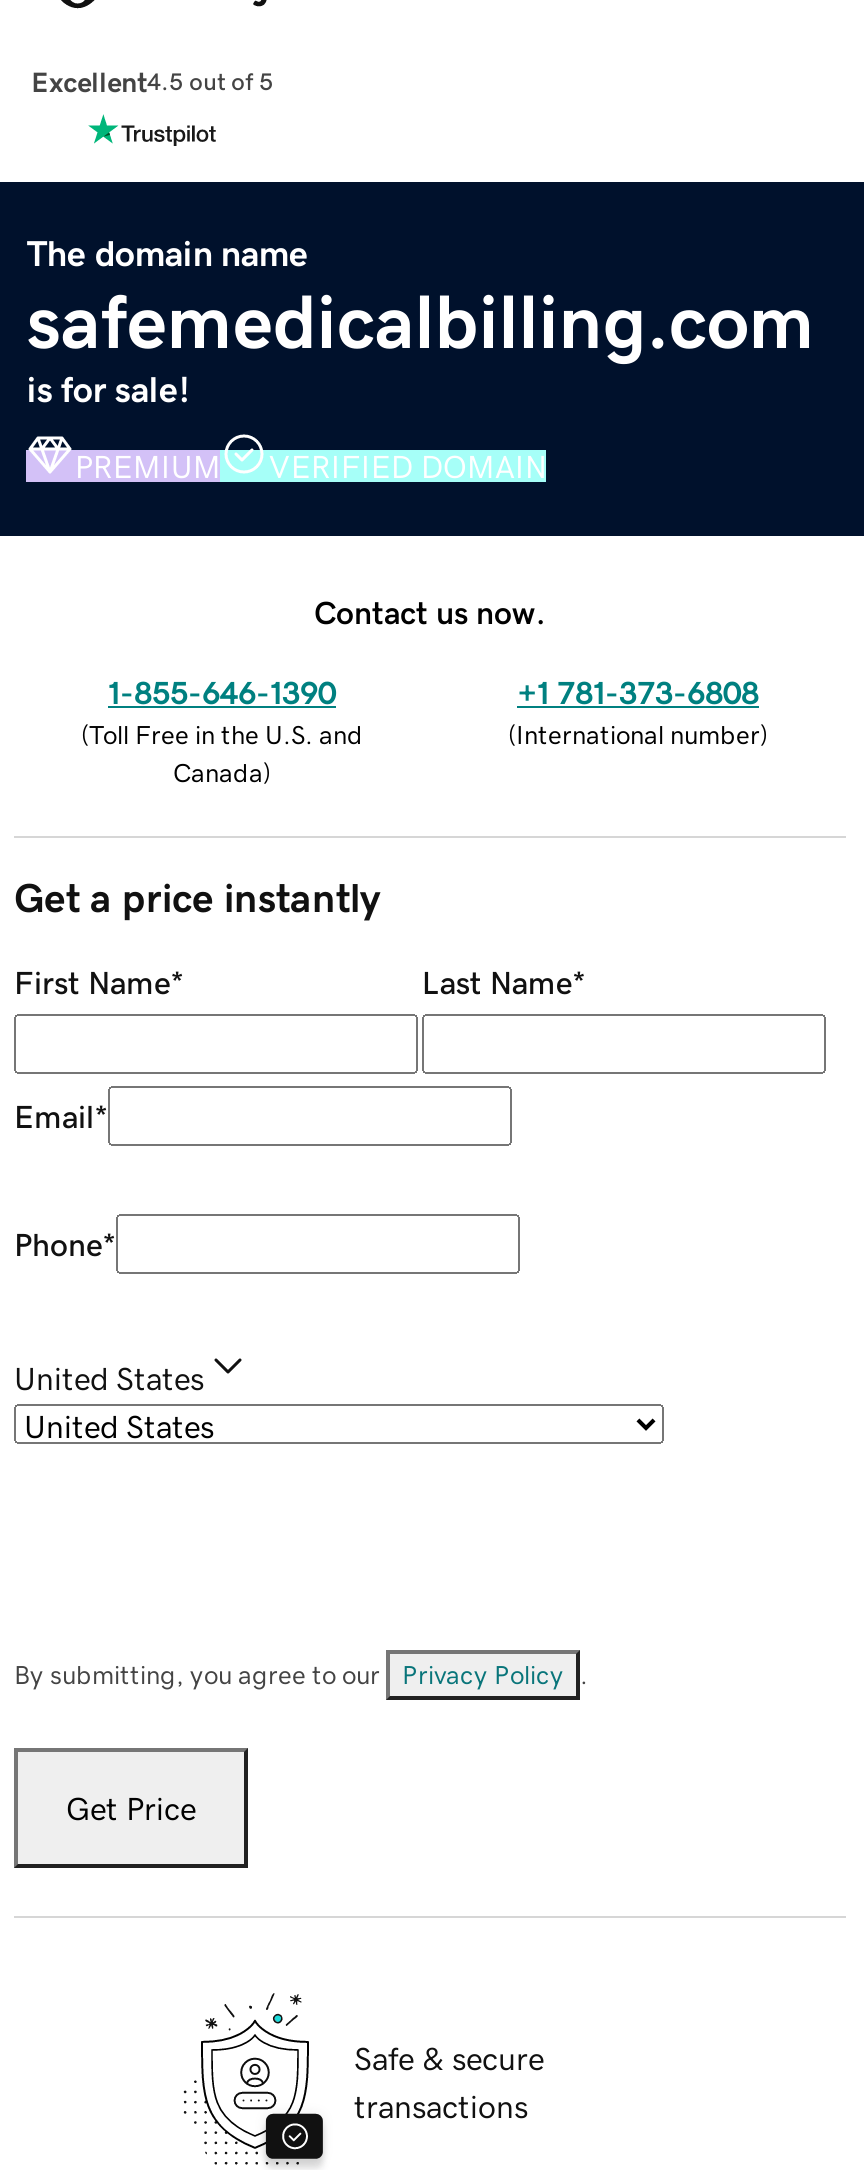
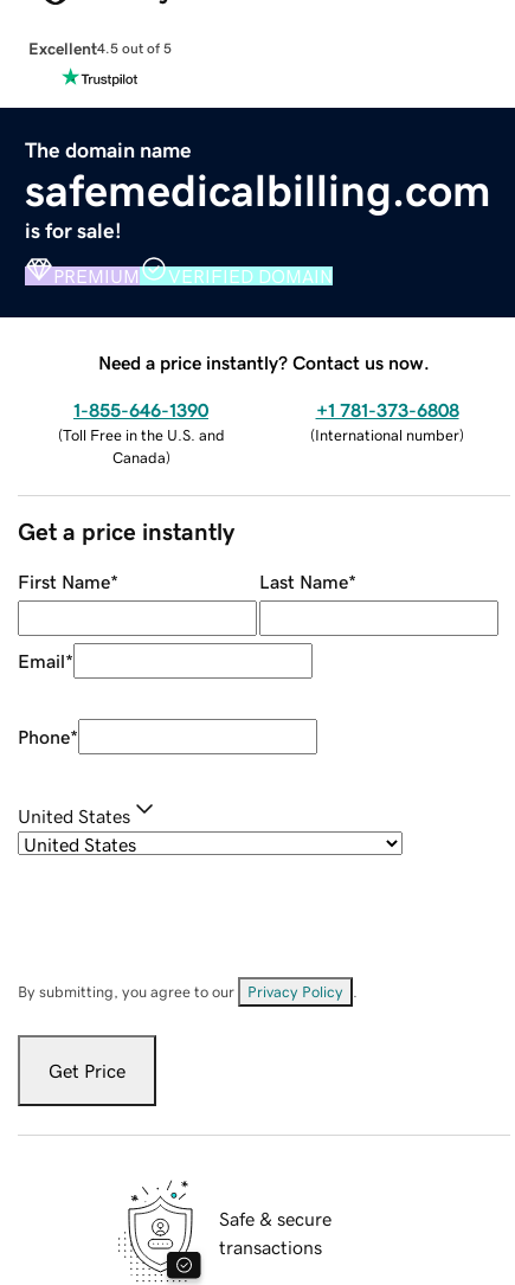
[314,595,546,627] Contact us now. -> [98,352,430,371] Need a price instantly? Contact us now.

